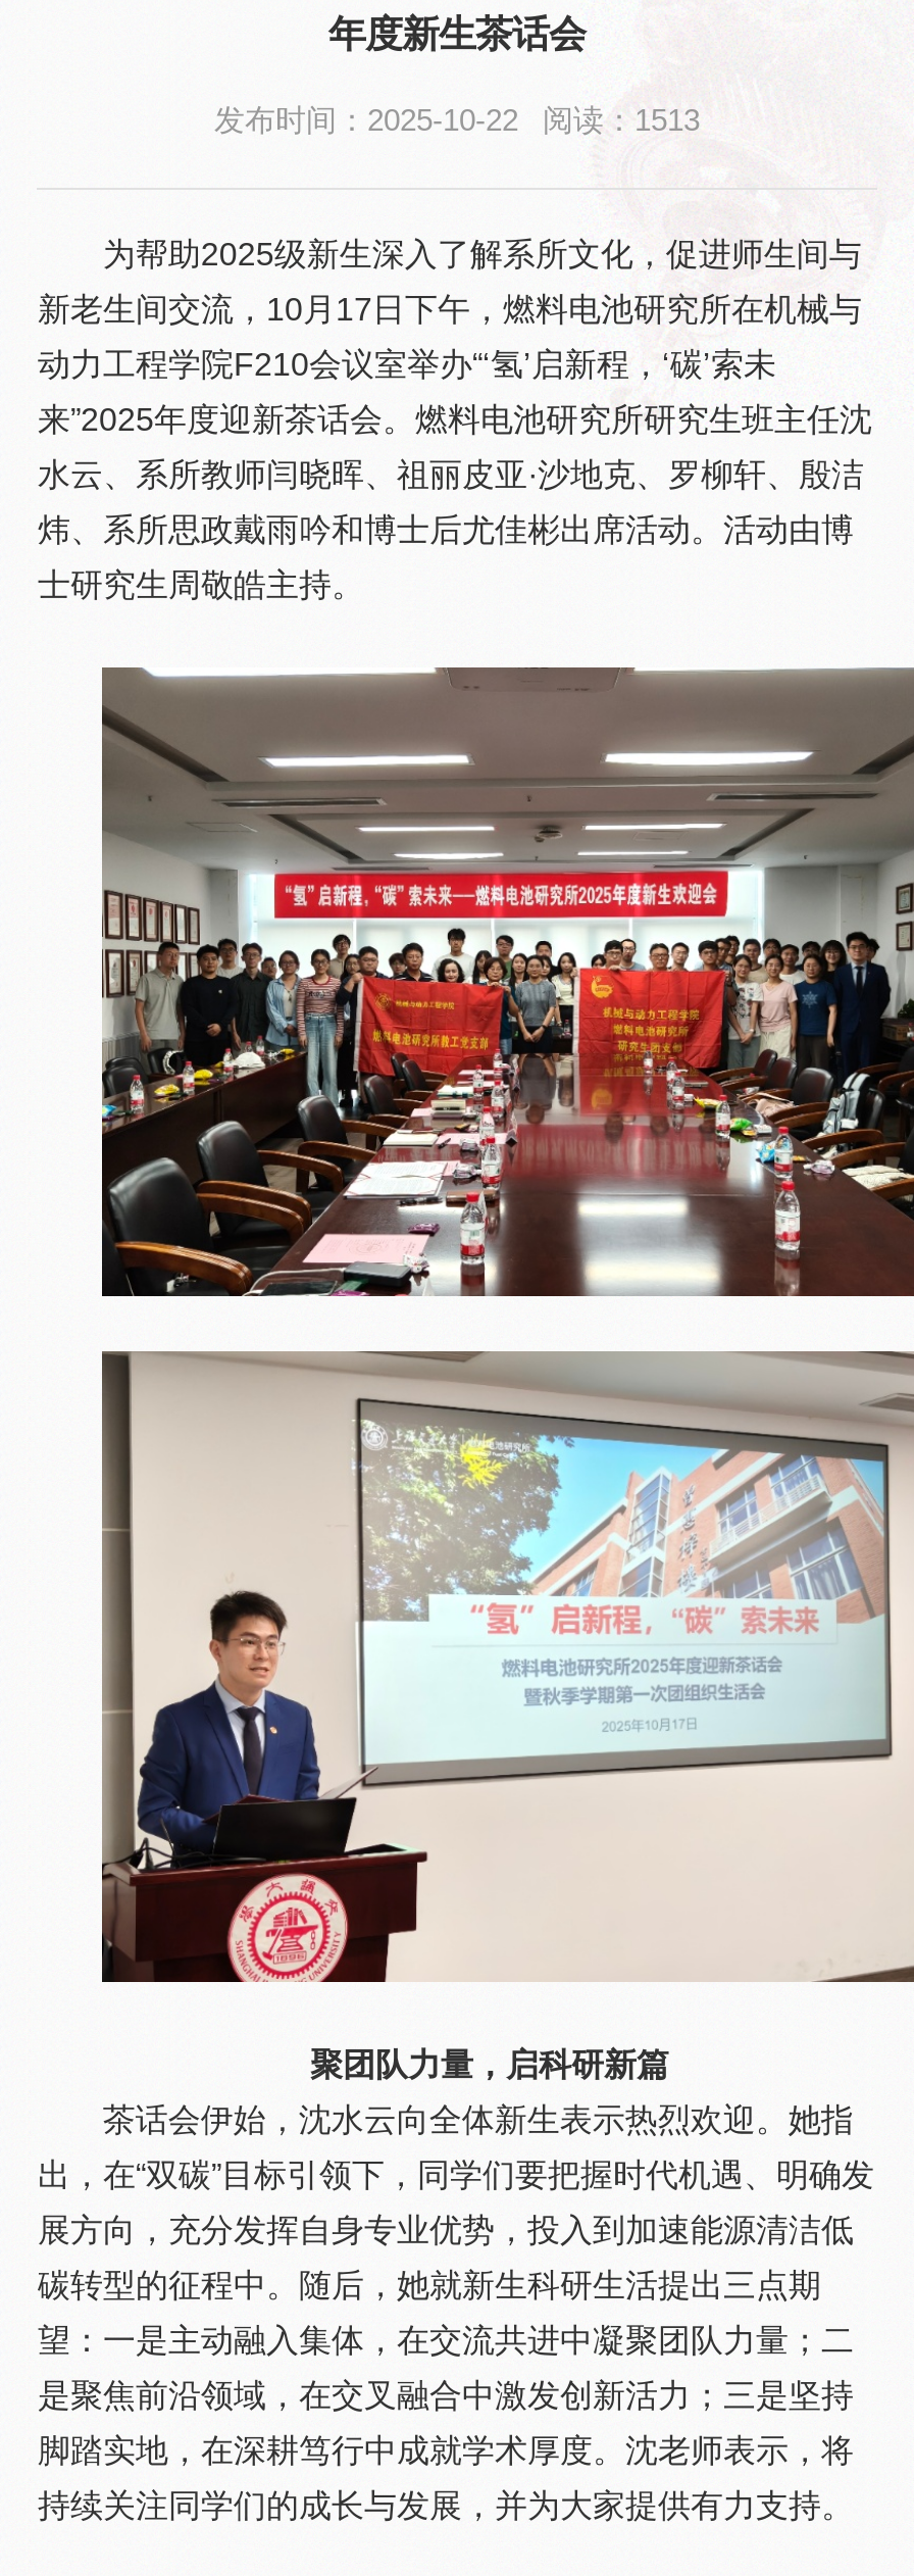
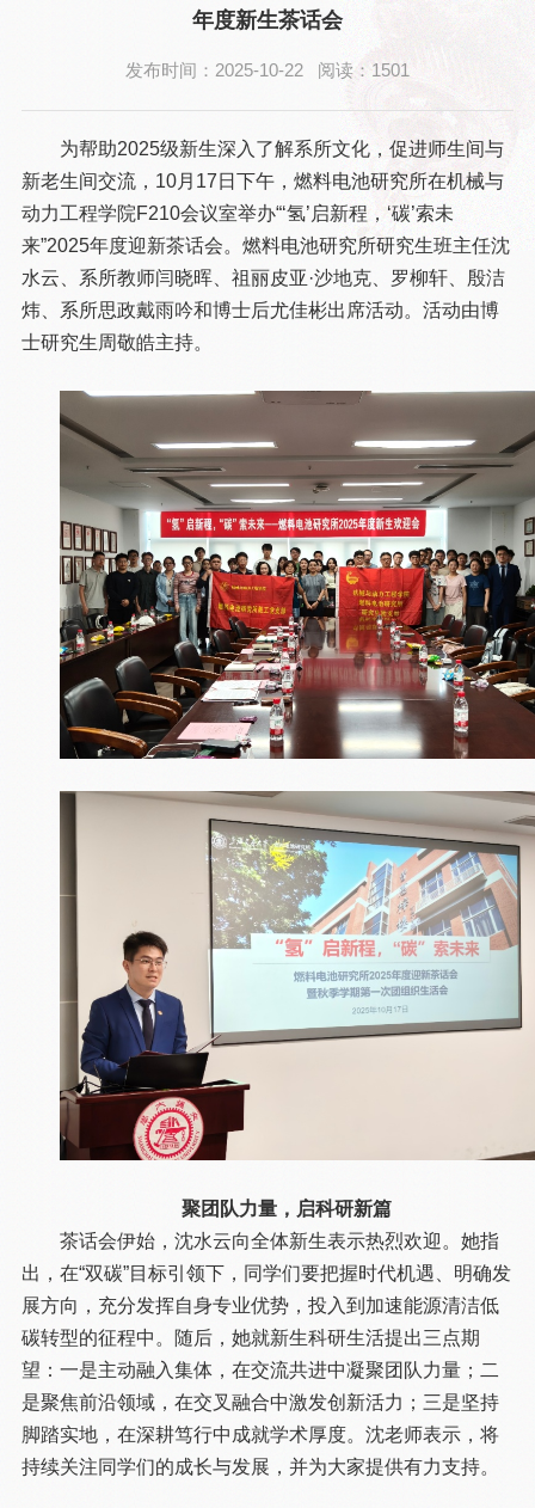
[214,104,700,137] 发布时间：2025-10-22 阅读：1513 -> [125,61,410,80] 发布时间：2025-10-22 阅读：1501

